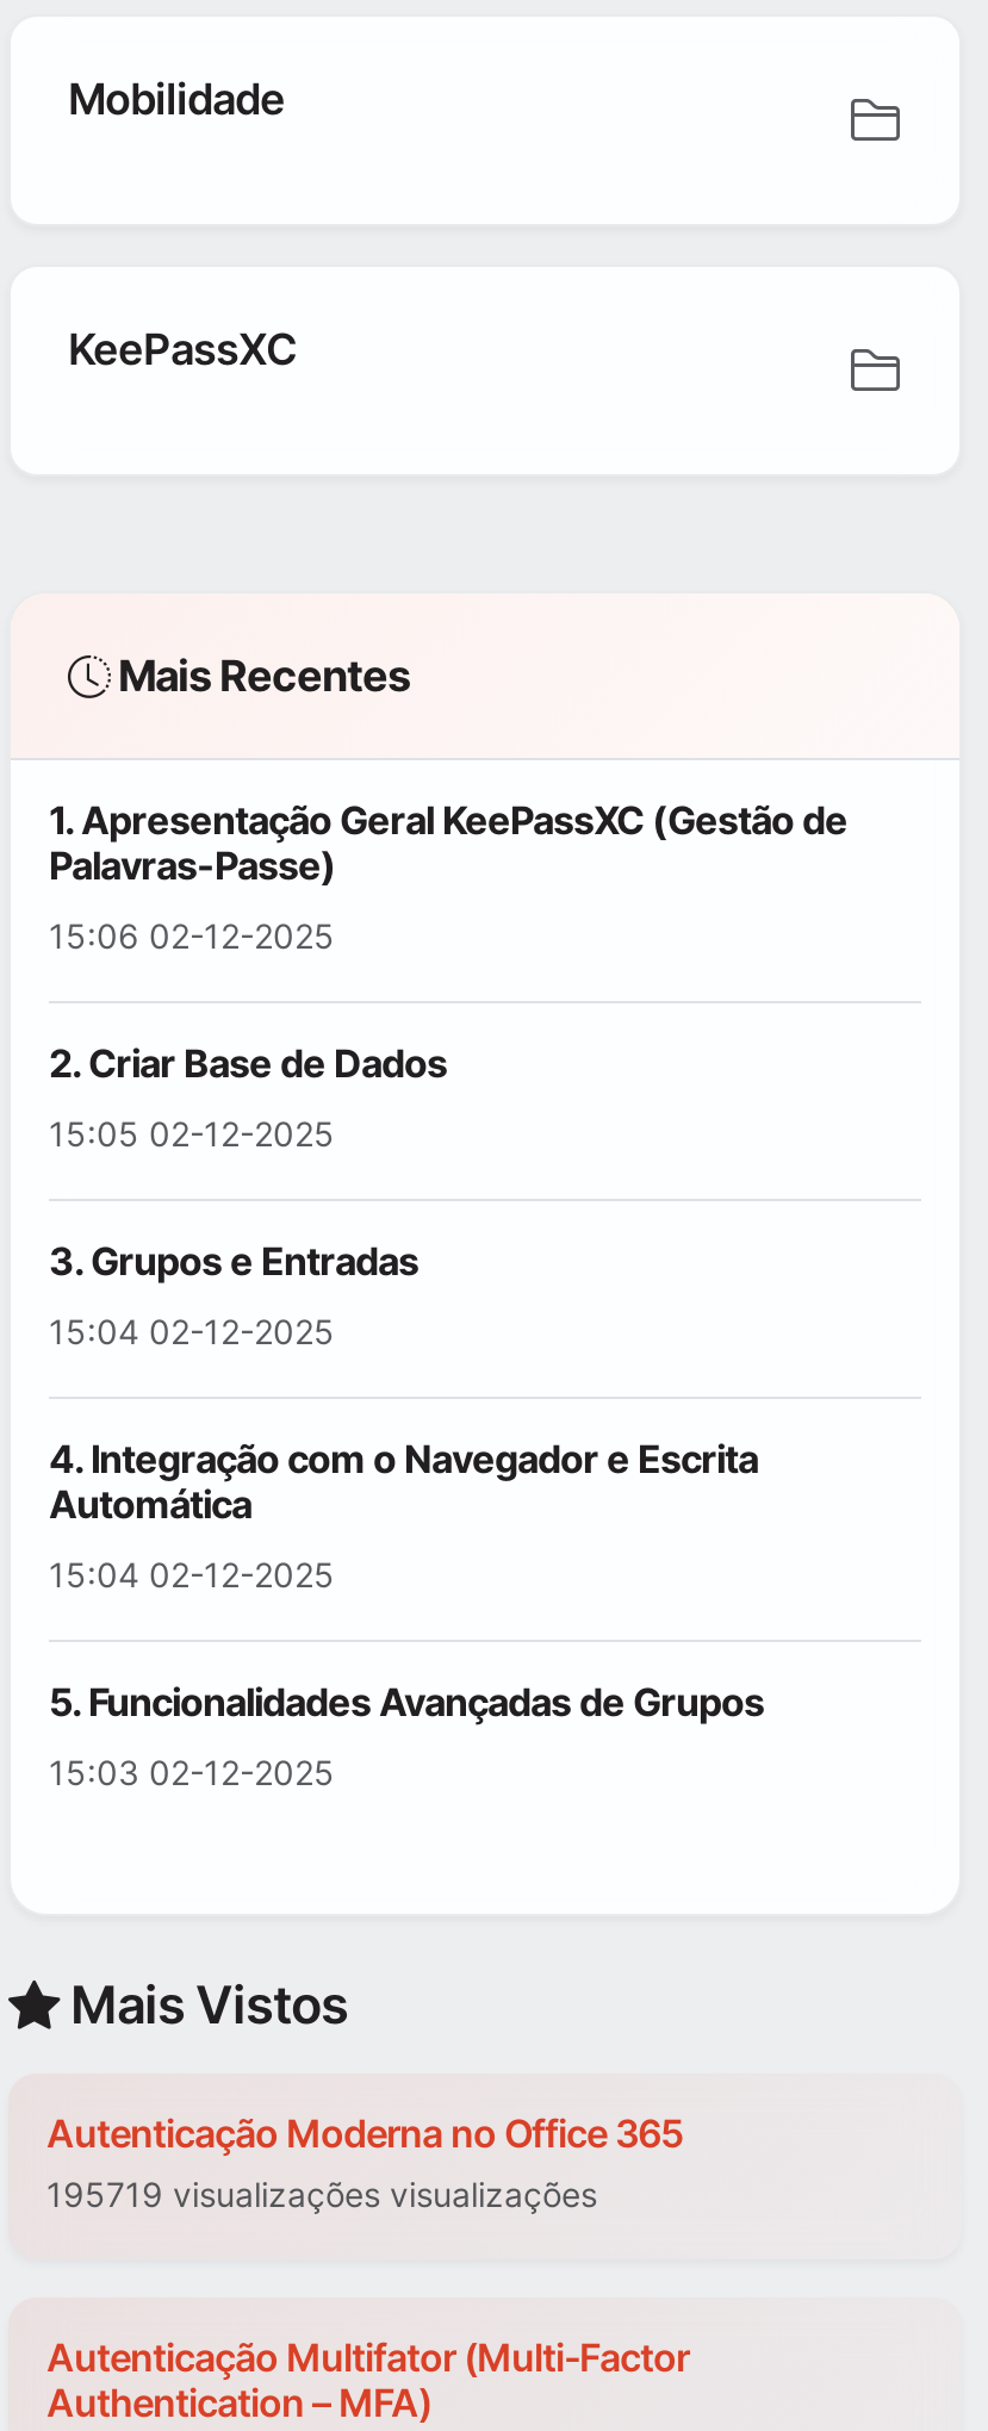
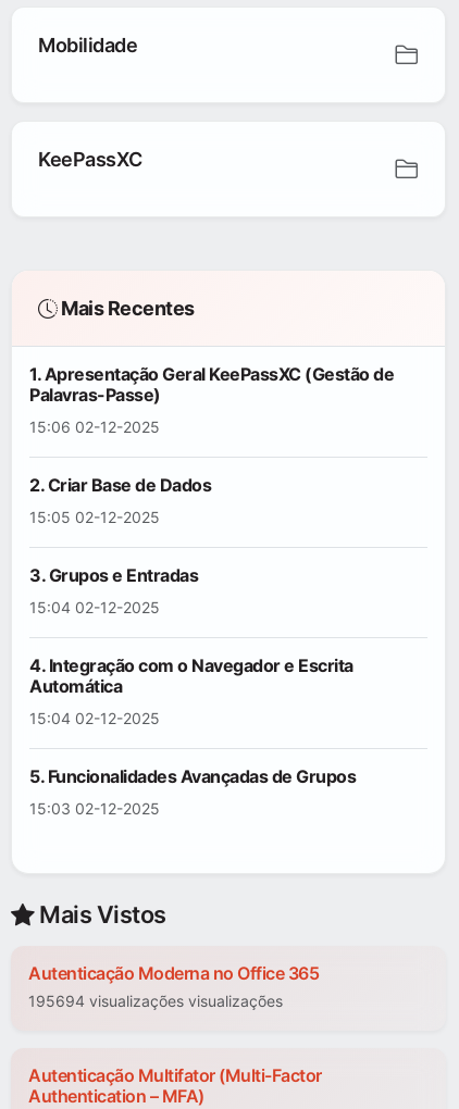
[46,2175,597,2215] 195719 visualizações visualizações -> [28,992,283,1011] 195694 visualizações visualizações

